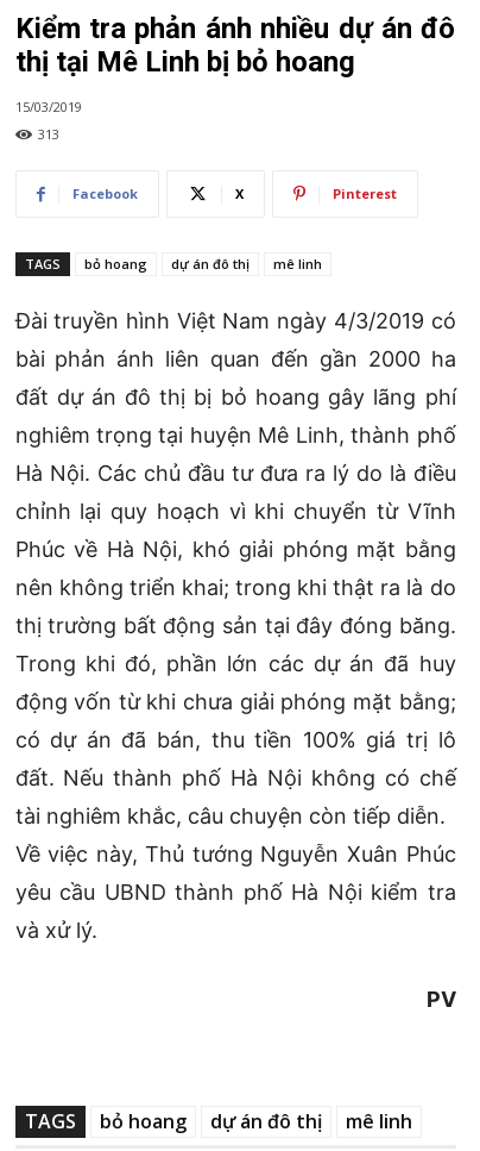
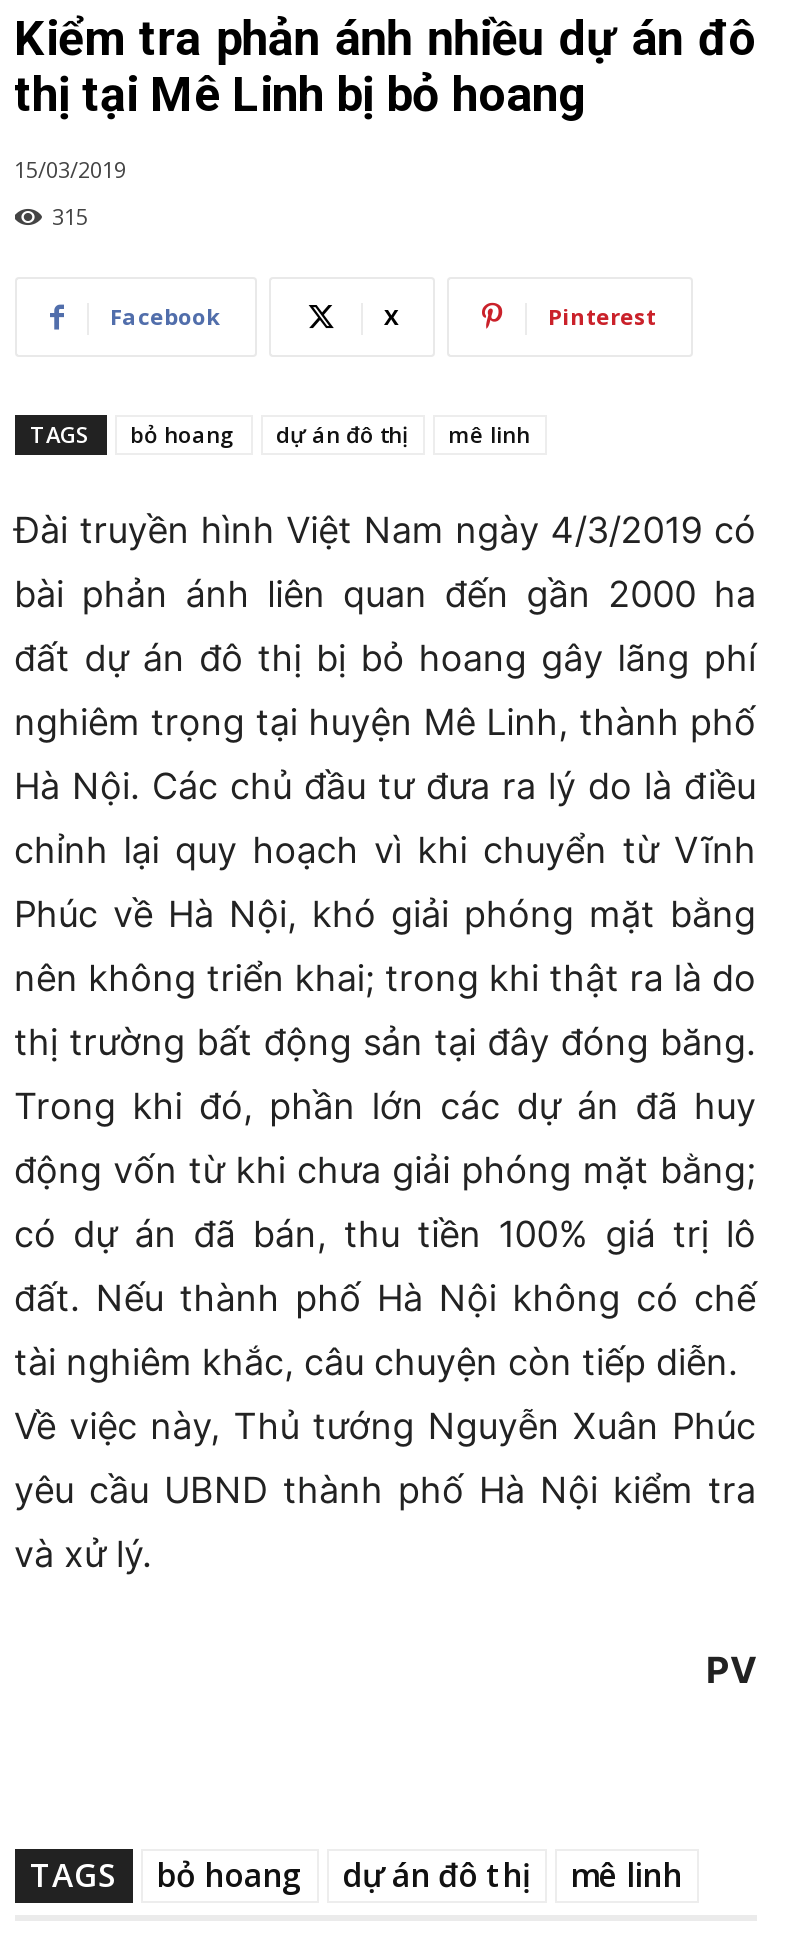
[37,125,59,143] 313 -> [52,201,88,231] 315

